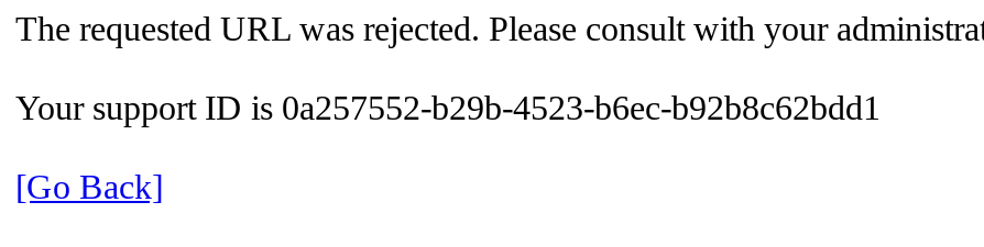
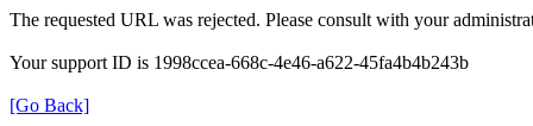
[15,89,881,126] Your support ID is 0a257552-b29b-4523-b6ec-b92b8c62bdd1 -> [10,52,469,73] Your support ID is 1998ccea-668c-4e46-a622-45fa4b4b243b

